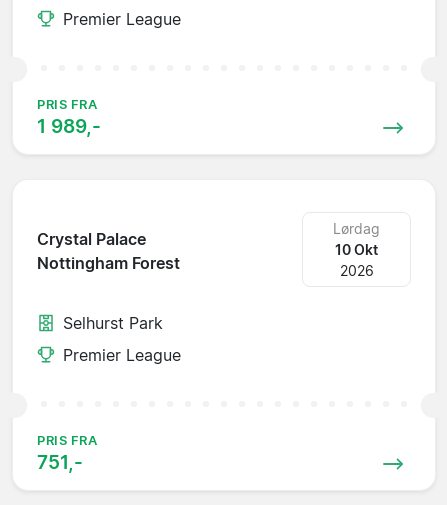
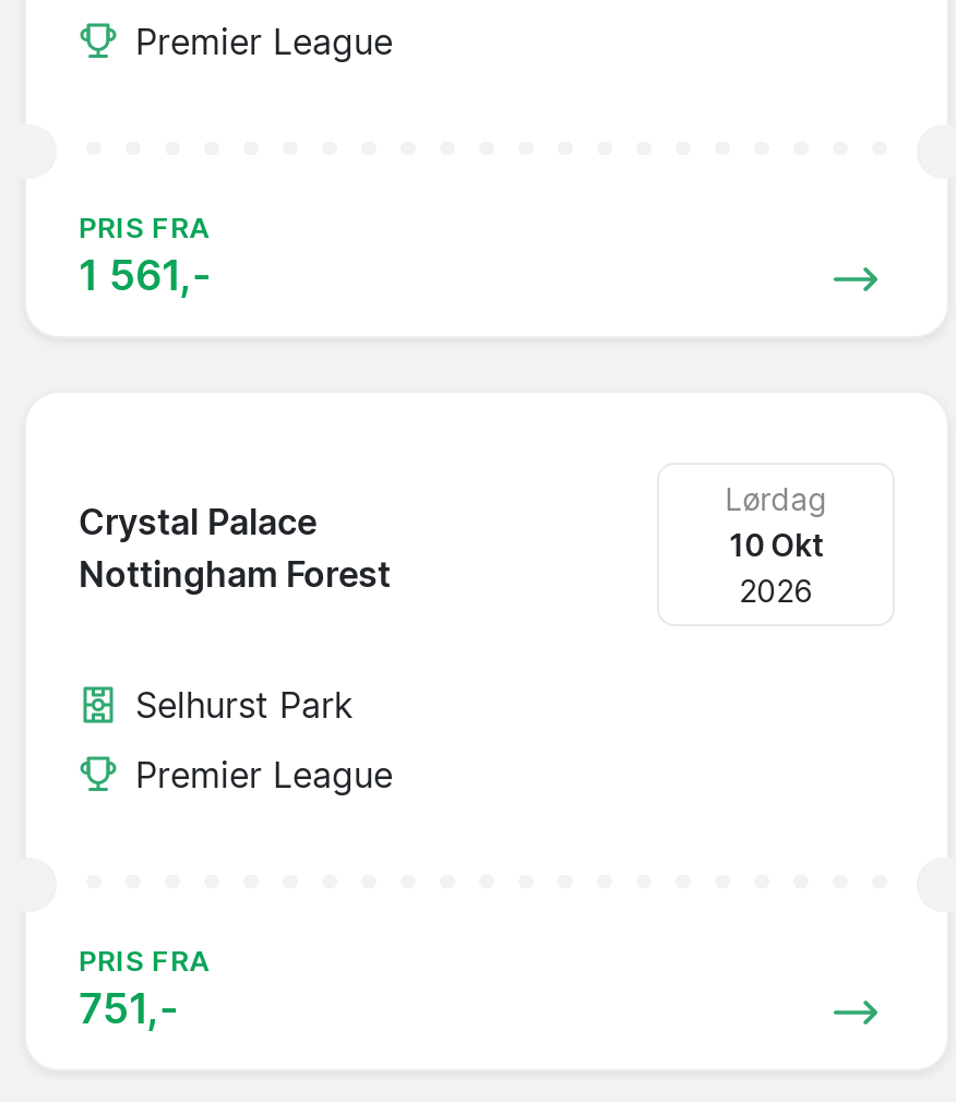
[37,114,101,138] 1 989,- -> [79,248,212,300] 1 561,-

